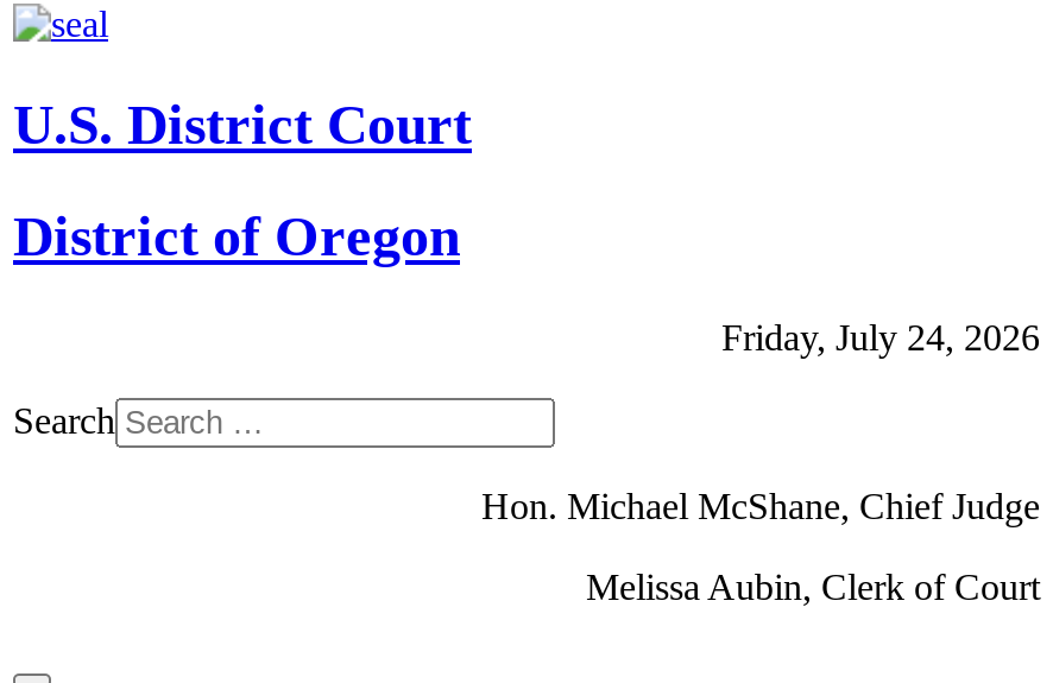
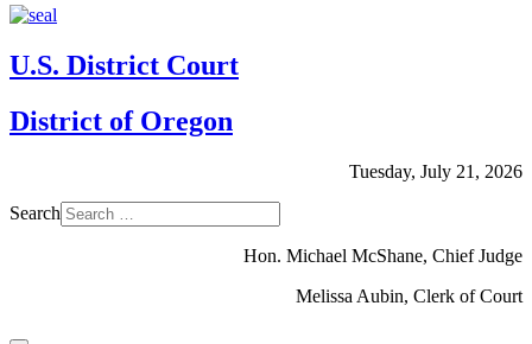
[721,316,1040,357] Friday, July 24, 2026 -> [349,161,522,181] Tuesday, July 21, 2026

